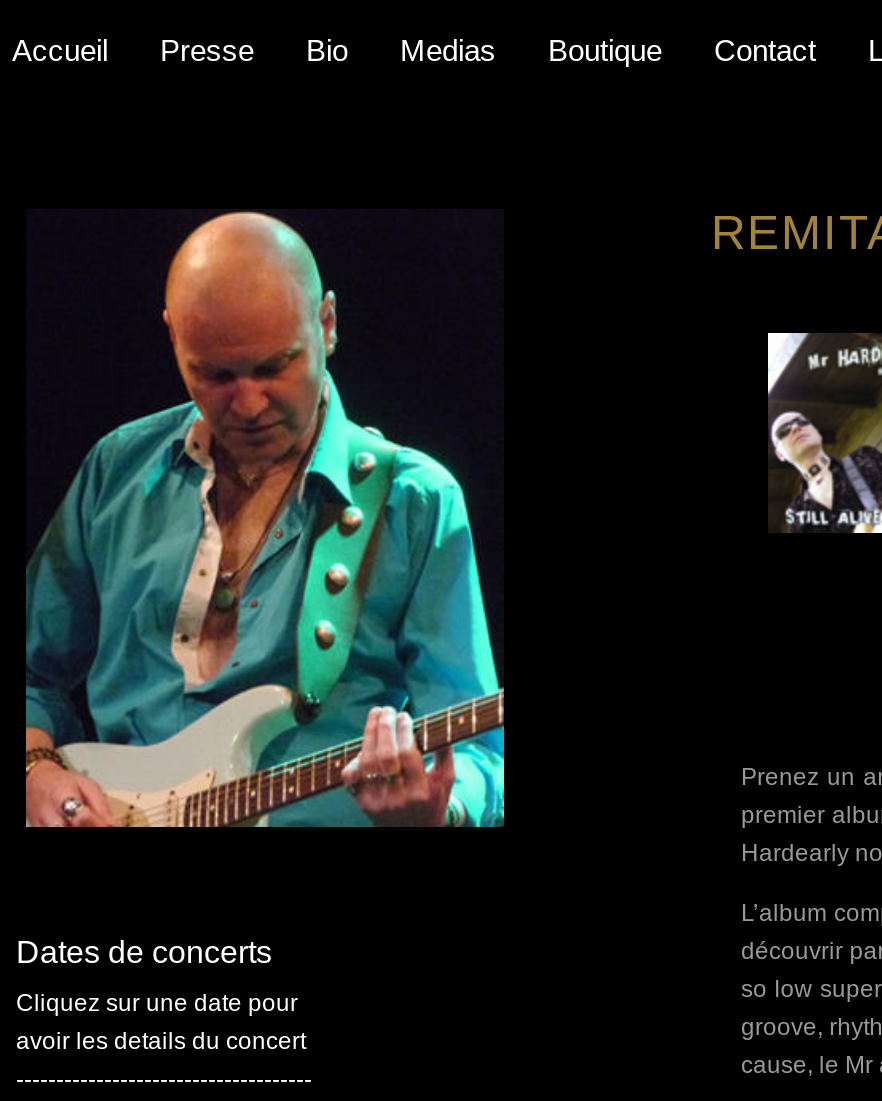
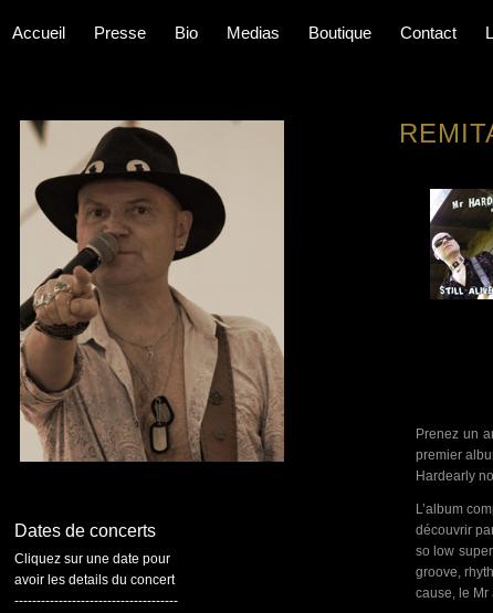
[24,209,506,829] [image] -> [19,119,285,463] [image]

